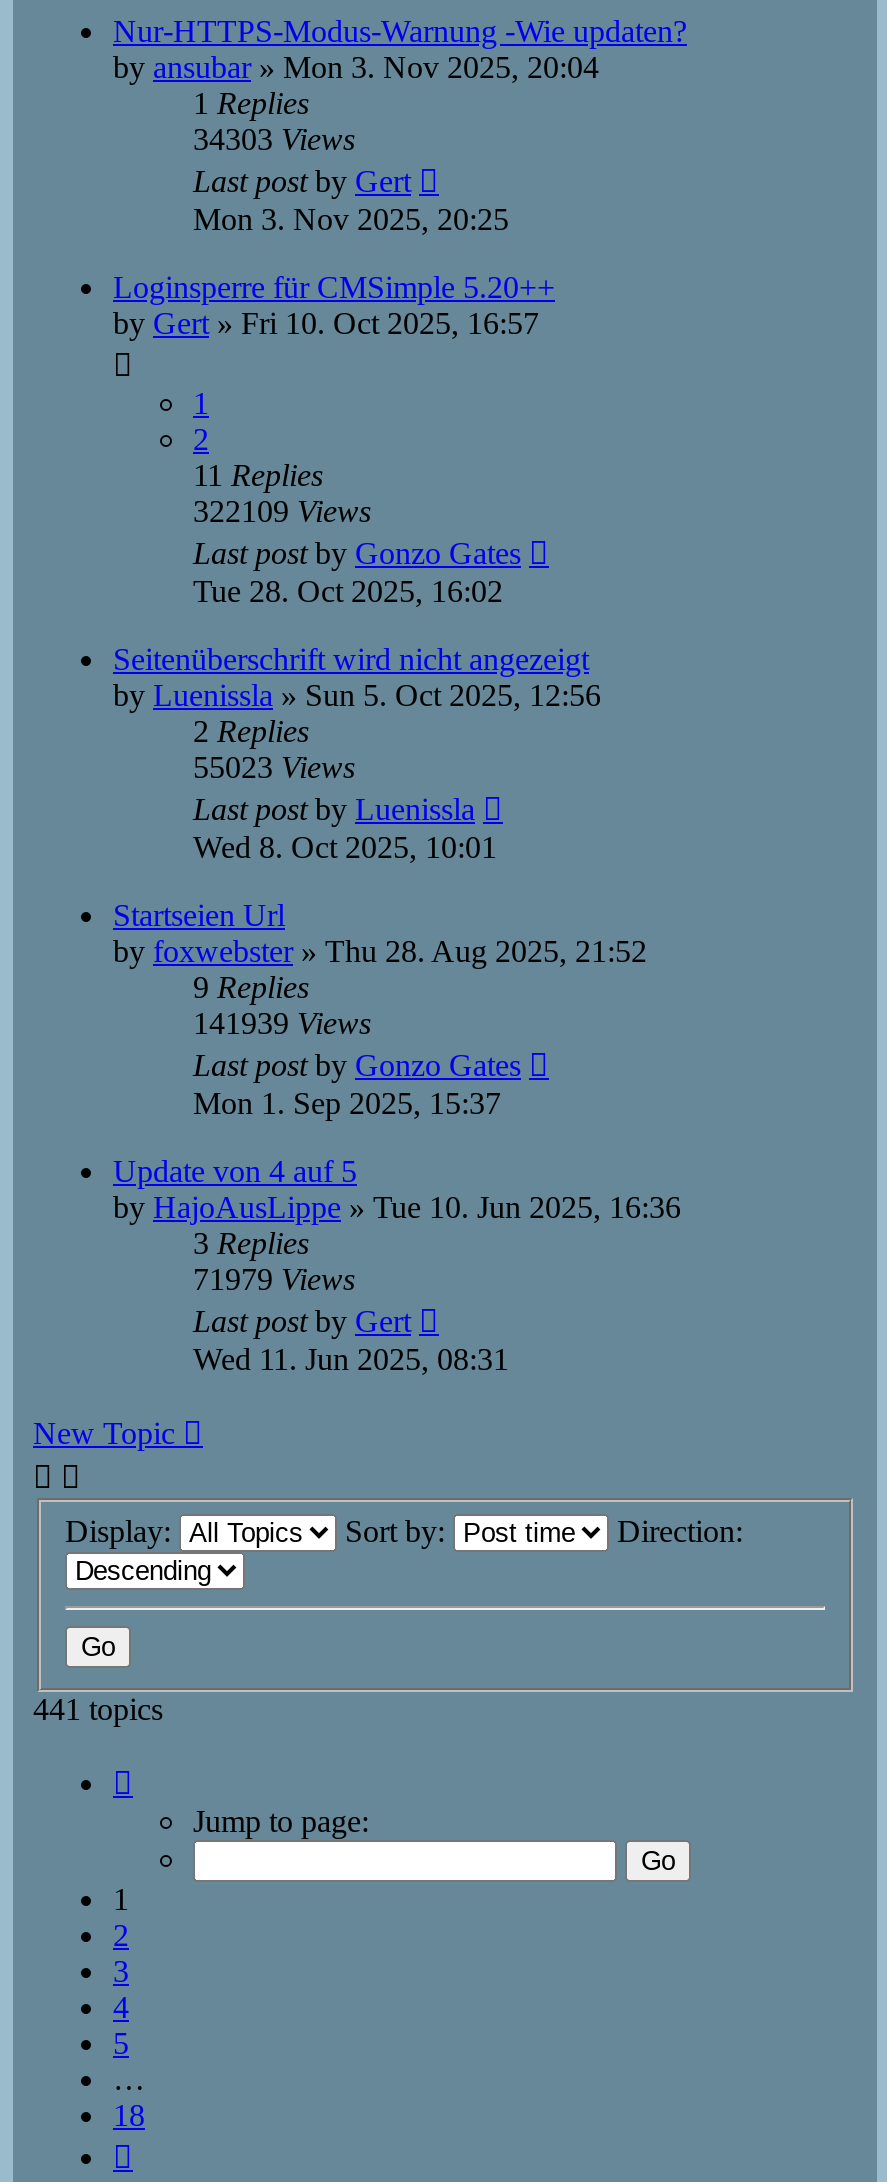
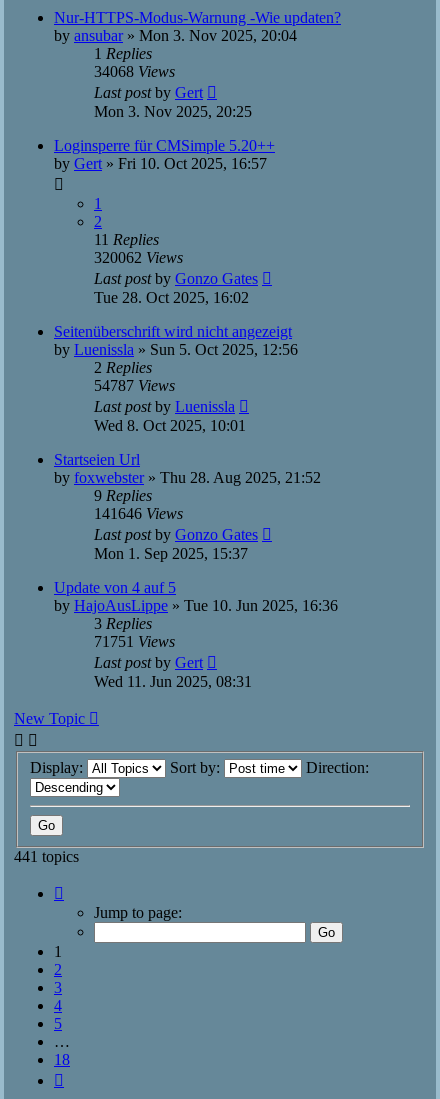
[193,122,355,156] 34303 Views -> [94,63,175,80] 34068 Views
[193,494,371,528] 322109 Views -> [94,249,183,266] 320062 Views
[193,750,355,784] 55023 Views -> [94,377,175,394] 54787 Views
[193,1006,371,1040] 141939 Views -> [94,505,183,522] 141646 Views
[193,1262,355,1296] 71979 Views -> [94,633,175,650] 71751 Views

